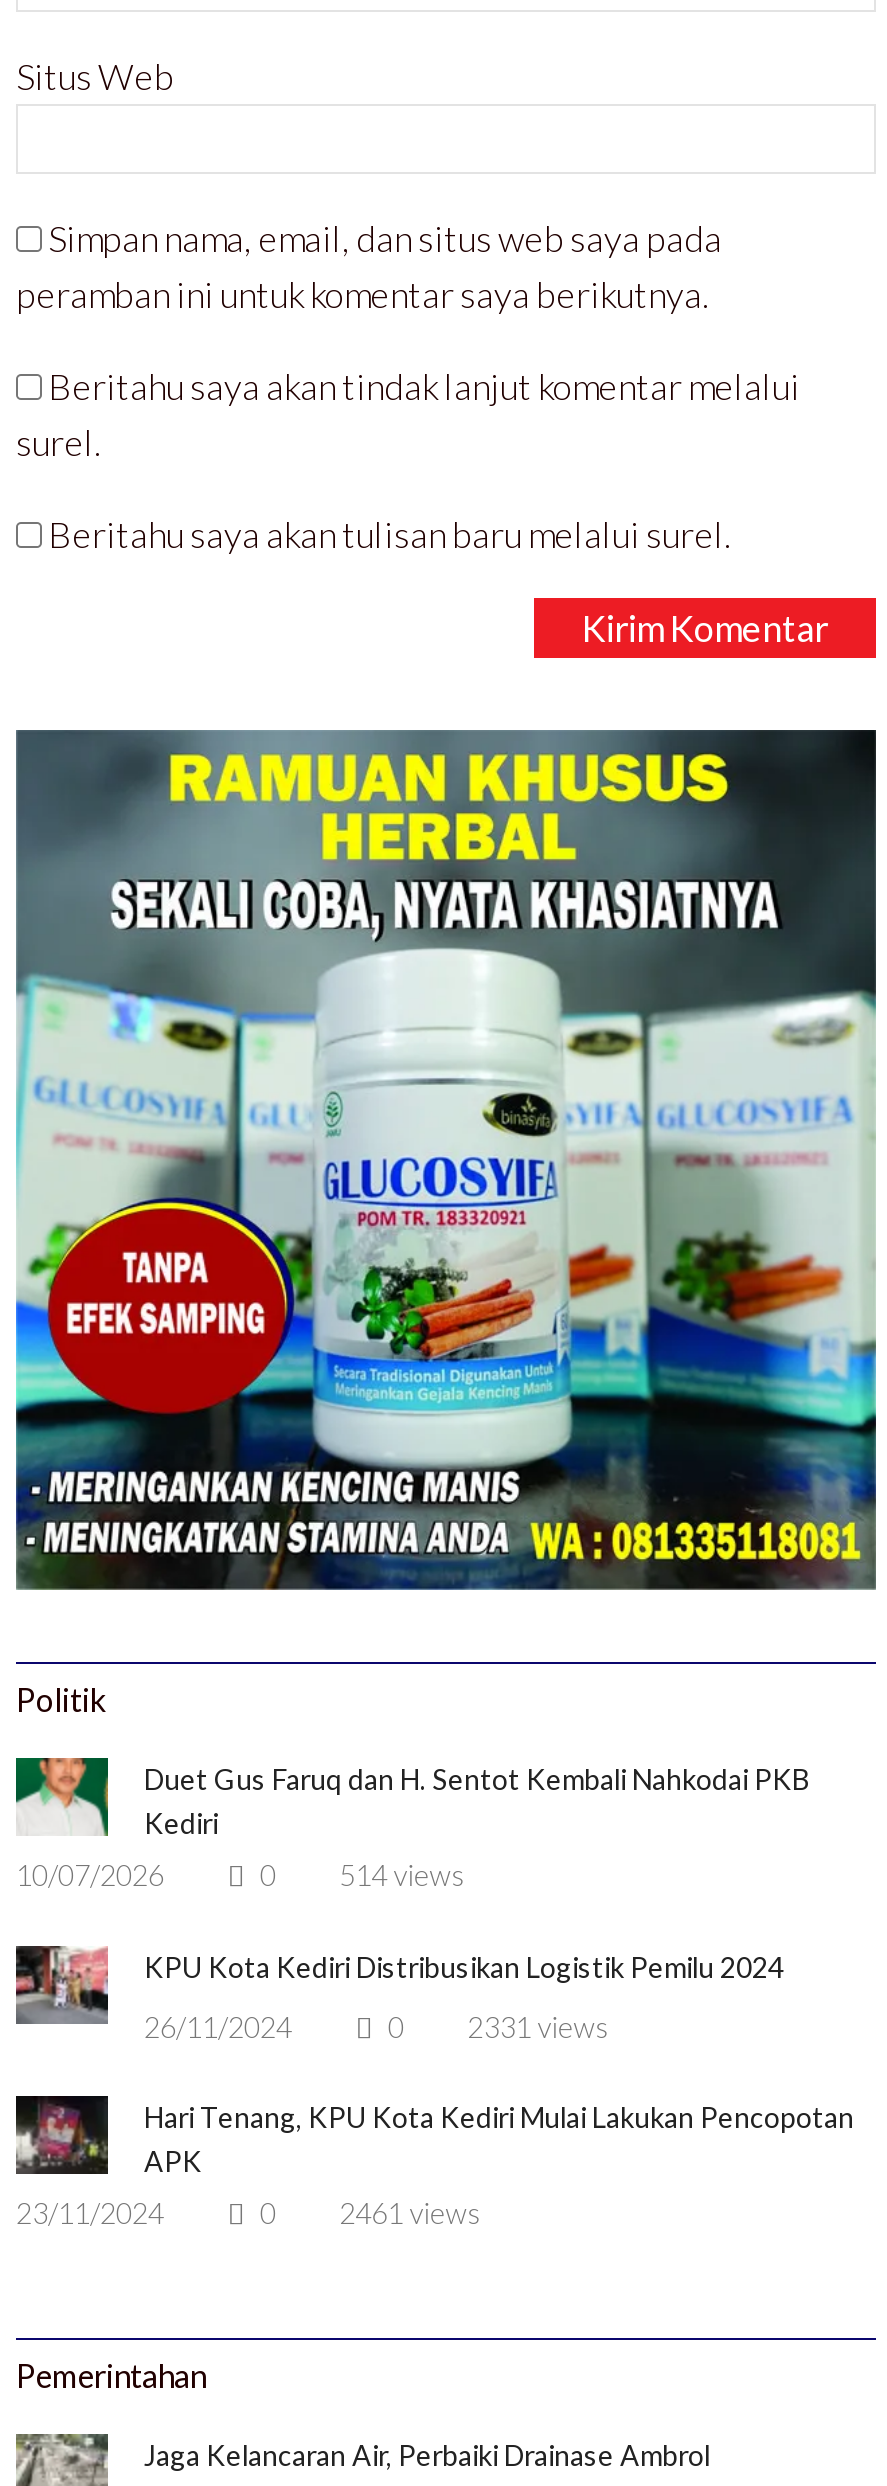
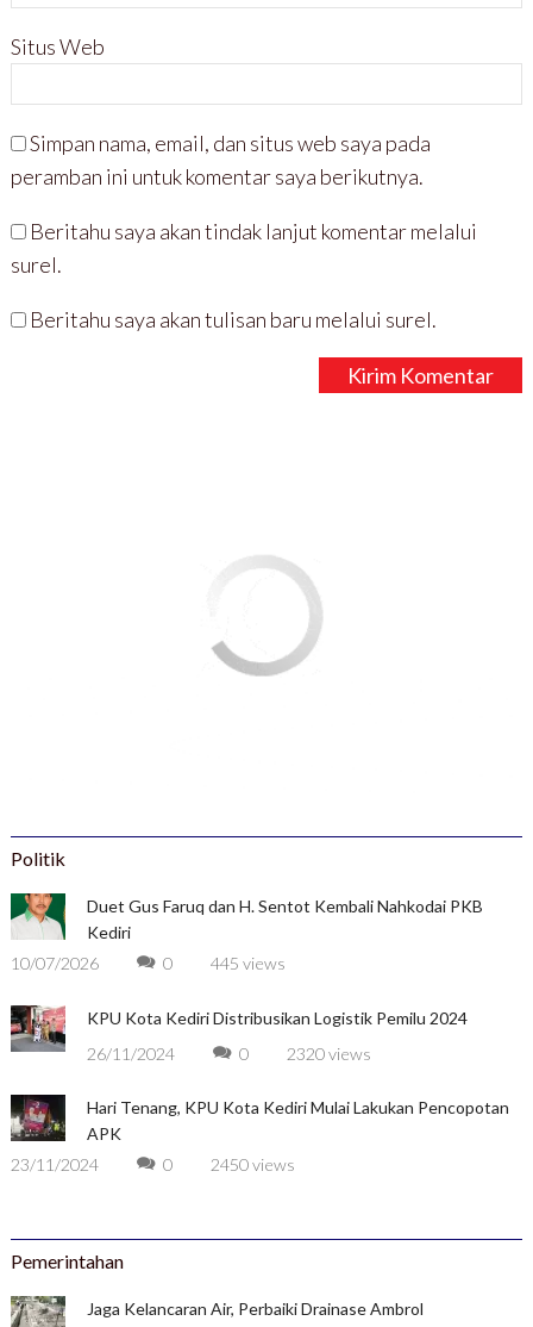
[14,728,878,1592] [image] -> none
[260,1859,465,1893] 0 514 views -> [163,953,285,973] 0 445 views
[388,2010,609,2044] 0 2331 views -> [239,1043,371,1063] 0 2320 views
[260,2197,481,2231] 0 2461 views -> [163,1155,295,1175] 0 2450 views

